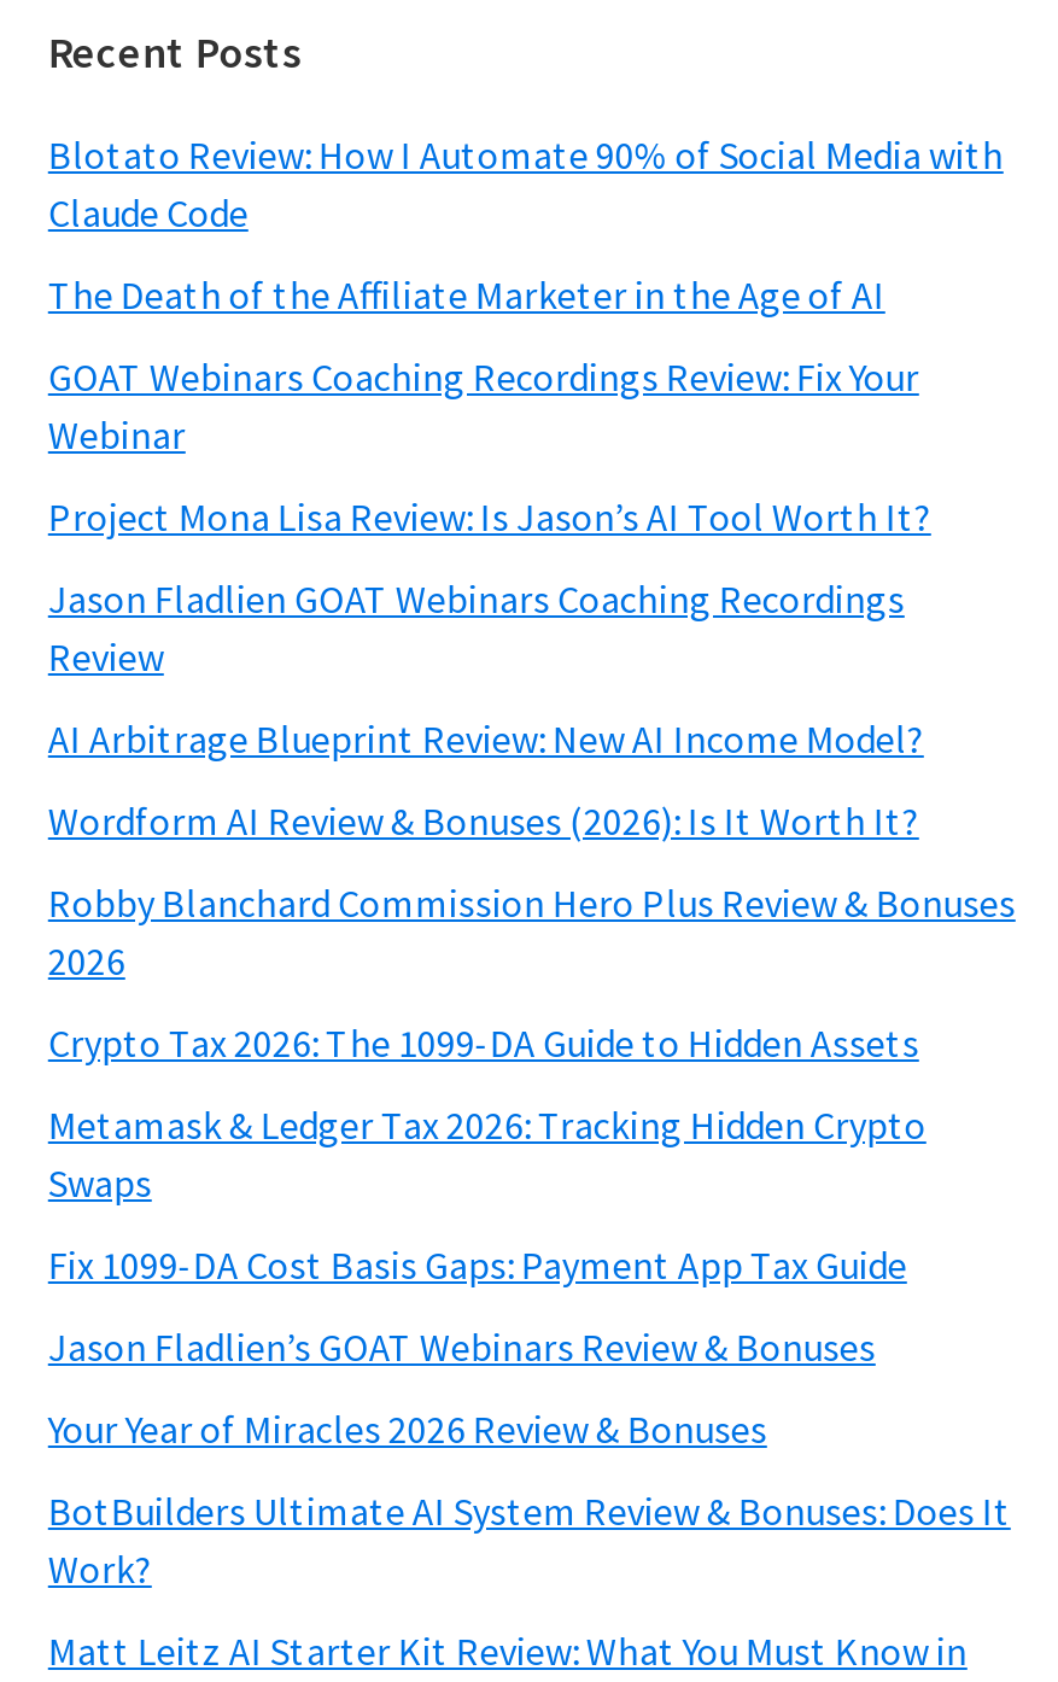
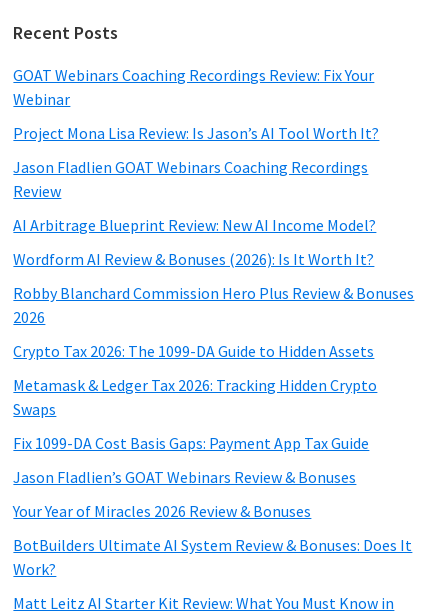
[48,130,1003,319] Blotato Review: How I Automate 90% of Social Media with | Claude Code | The Death of the Affiliate Marketer in the Age of AI -> none

